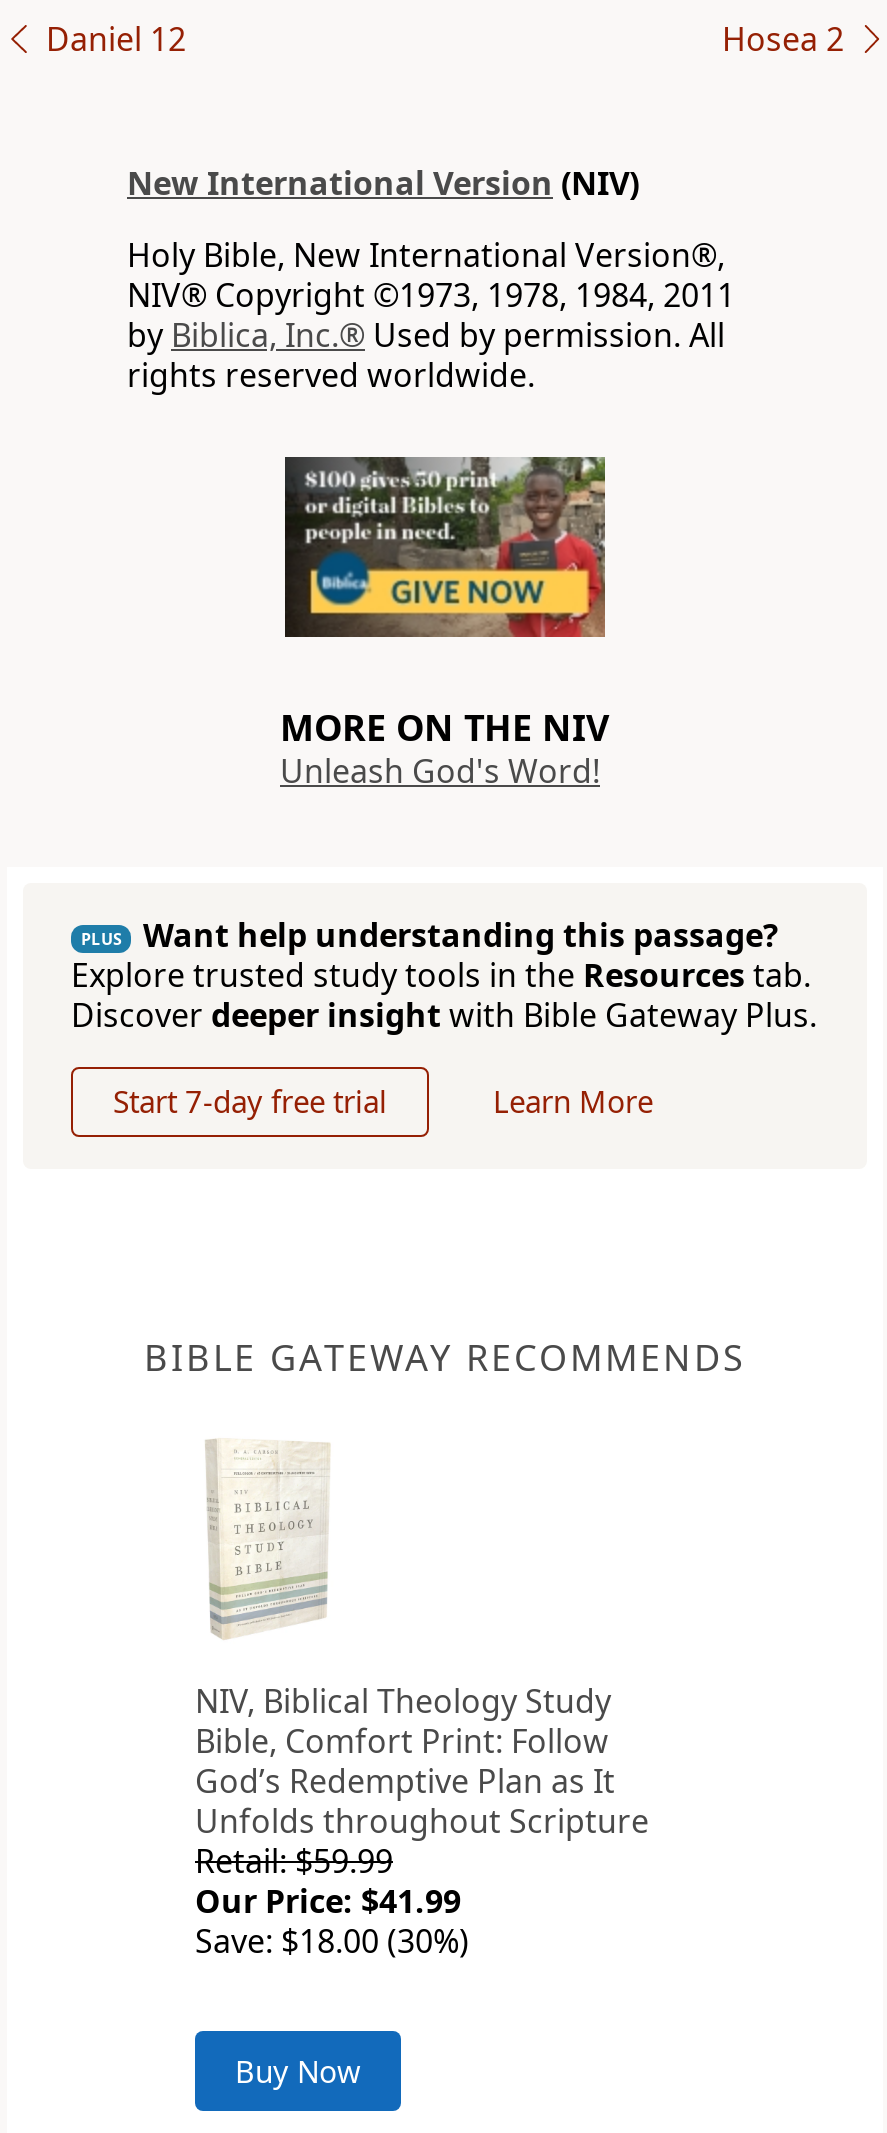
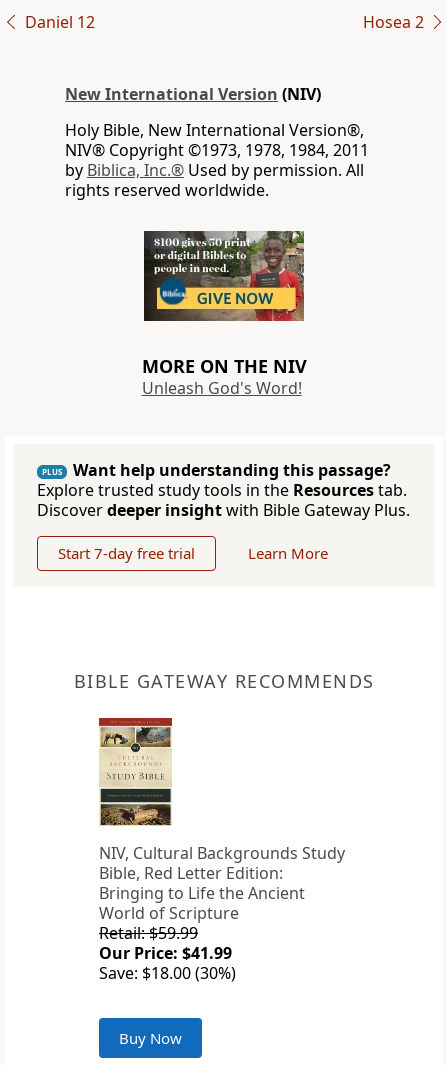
[195,1431,649,1843] [image] | NIV, Biblical Theology Study | Bible, Comfort Print: Follow | God’s Redemptive Plan as It | Unfolds throughout Scripture -> [98,717,345,924] [image] | NIV, Cultural Backgrounds Study | Bible, Red Letter Edition: | Bringing to Life the Ancient | World of Scripture

